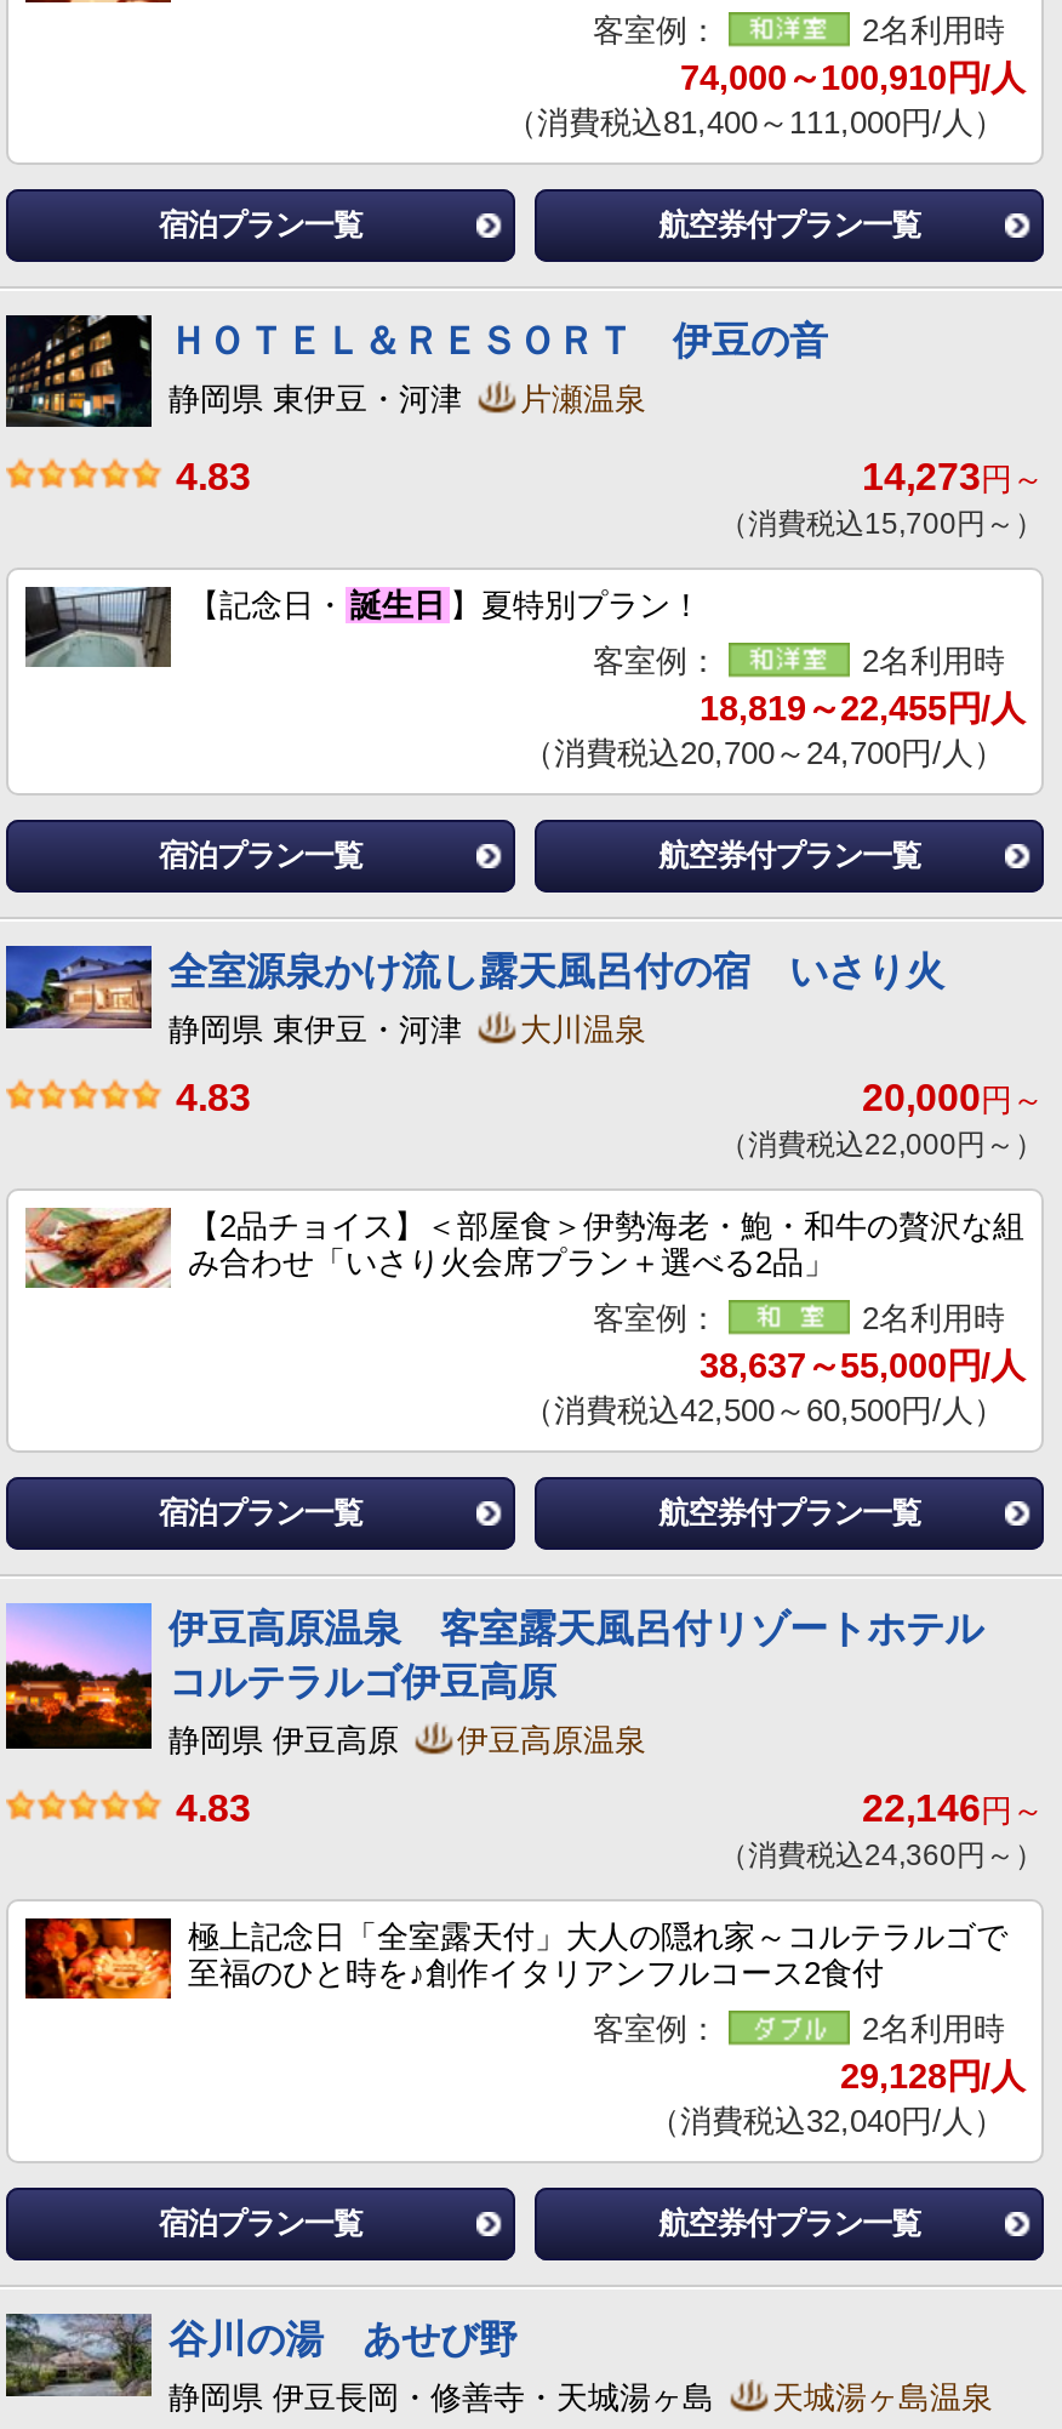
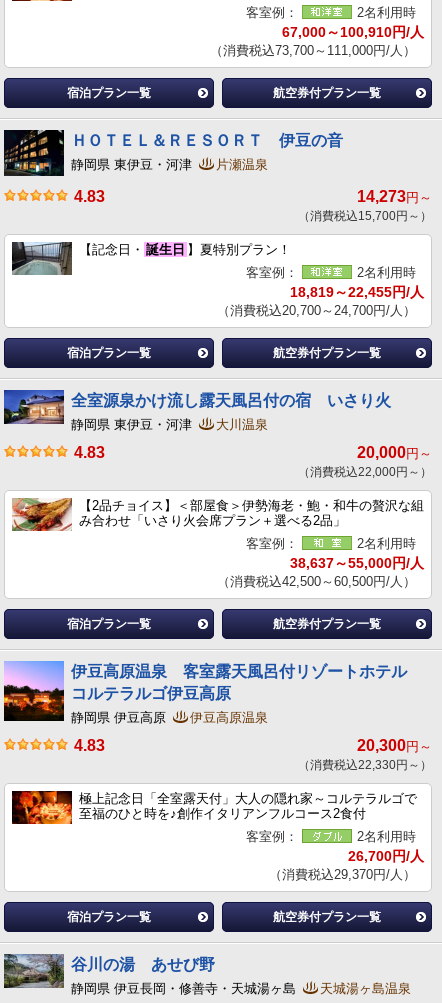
[680,59,1024,97] 74,000～100,910円/人 -> [282,24,424,40] 67,000～100,910円/人
[506,105,1005,141] （消費税込81,400～111,000円/人） -> [210,43,416,58] （消費税込73,700～111,000円/人）
[862,1787,1044,1828] 22,146円～ -> [357,737,432,754] 20,300円～
[719,1837,1044,1871] （消費税込24,360円～） -> [298,758,432,772] （消費税込22,330円～）
[840,2056,1024,2095] 29,128円/人 -> [348,848,424,864] 26,700円/人
[649,2102,1005,2138] （消費税込32,040円/人） -> [269,867,416,882] （消費税込29,370円/人）

